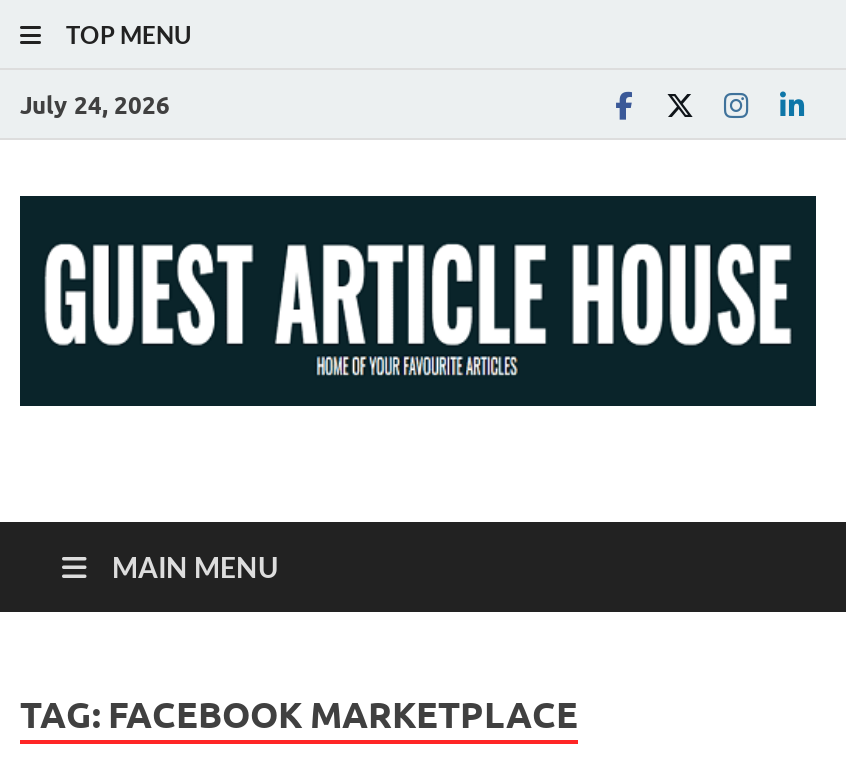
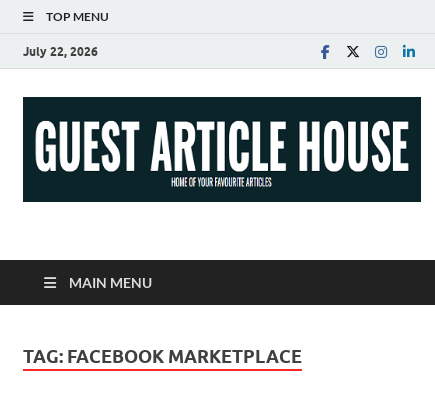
[20,89,170,119] July 24, 2026 -> [23,43,98,58] July 22, 2026

